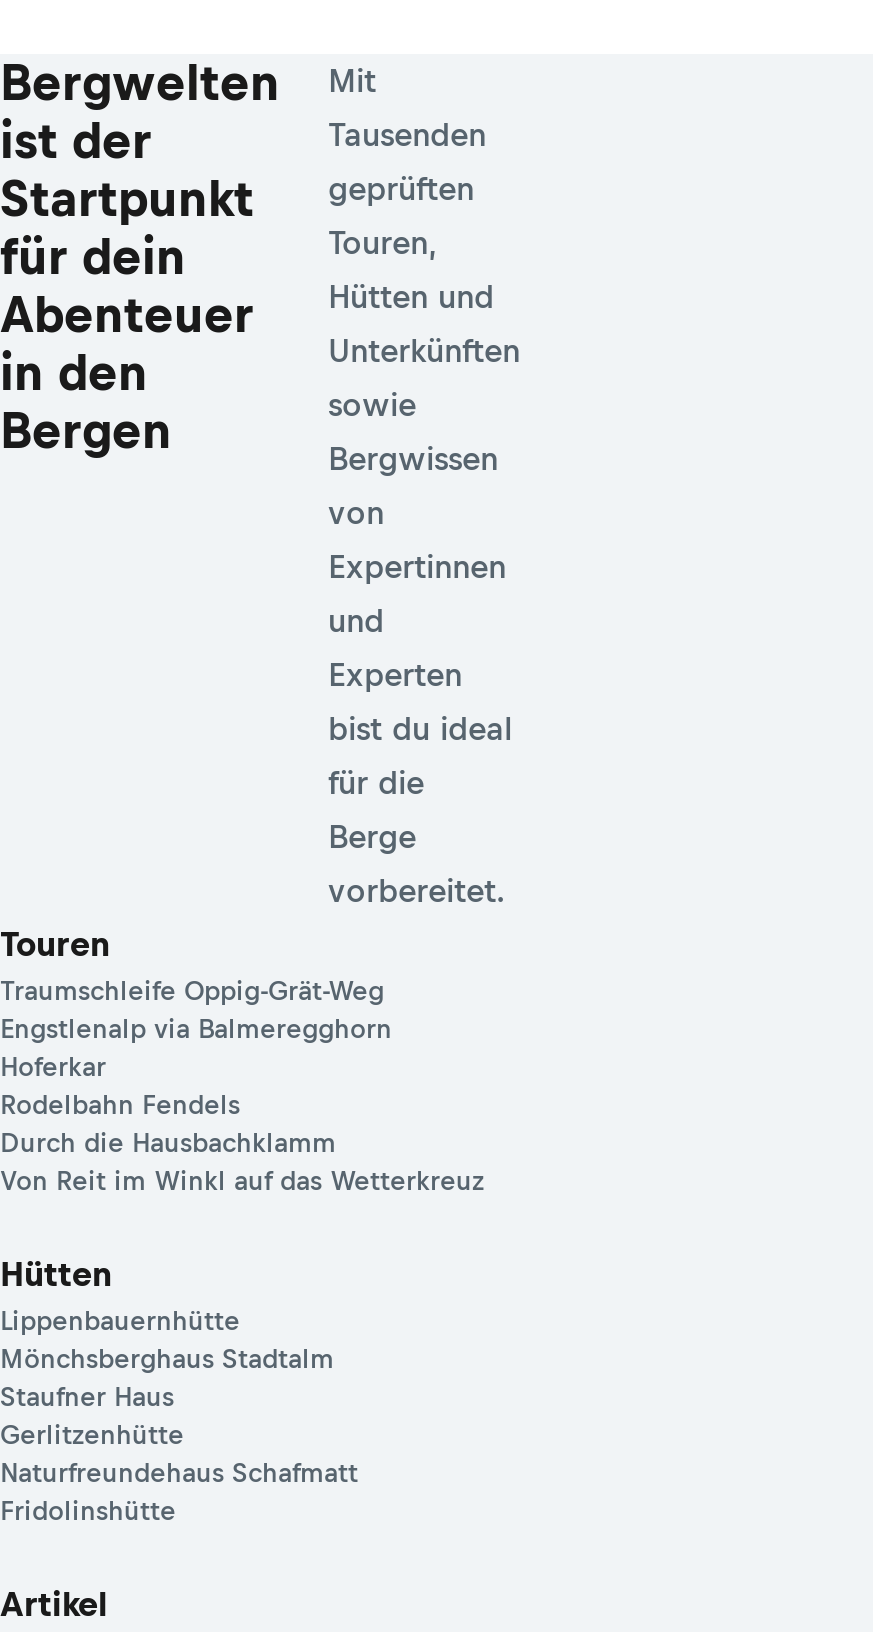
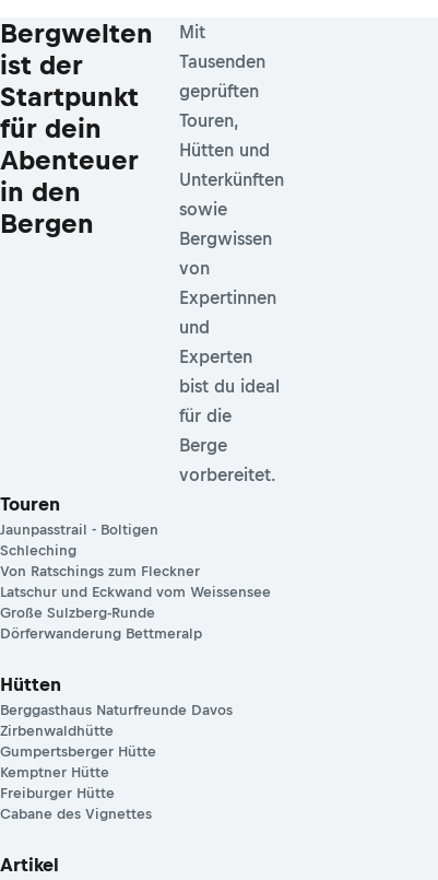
[0,977,484,1197] Traumschleife Oppig-Grät-Weg | Engstlenalp via Balmeregghorn | Hoferkar | Rodelbahn Fendels | Durch die Hausbachklamm | Von Reit im Winkl auf das Wetterkreuz -> [0,522,271,642] Jaunpasstrail - Boltigen | Schleching | Von Ratschings zum Fleckner | Latschur und Eckwand vom Weissensee | Große Sulzberg-Runde | Dörferwanderung Bettmeralp
[0,1307,358,1527] Lippenbauernhütte | Mönchsberghaus Stadtalm | Staufner Haus | Gerlitzenhütte | Naturfreundehaus Schafmatt | Fridolinshütte -> [0,702,233,822] Berggasthaus Naturfreunde Davos | Zirbenwaldhütte | Gumpertsberger Hütte | Kemptner Hütte | Freiburger Hütte | Cabane des Vignettes

